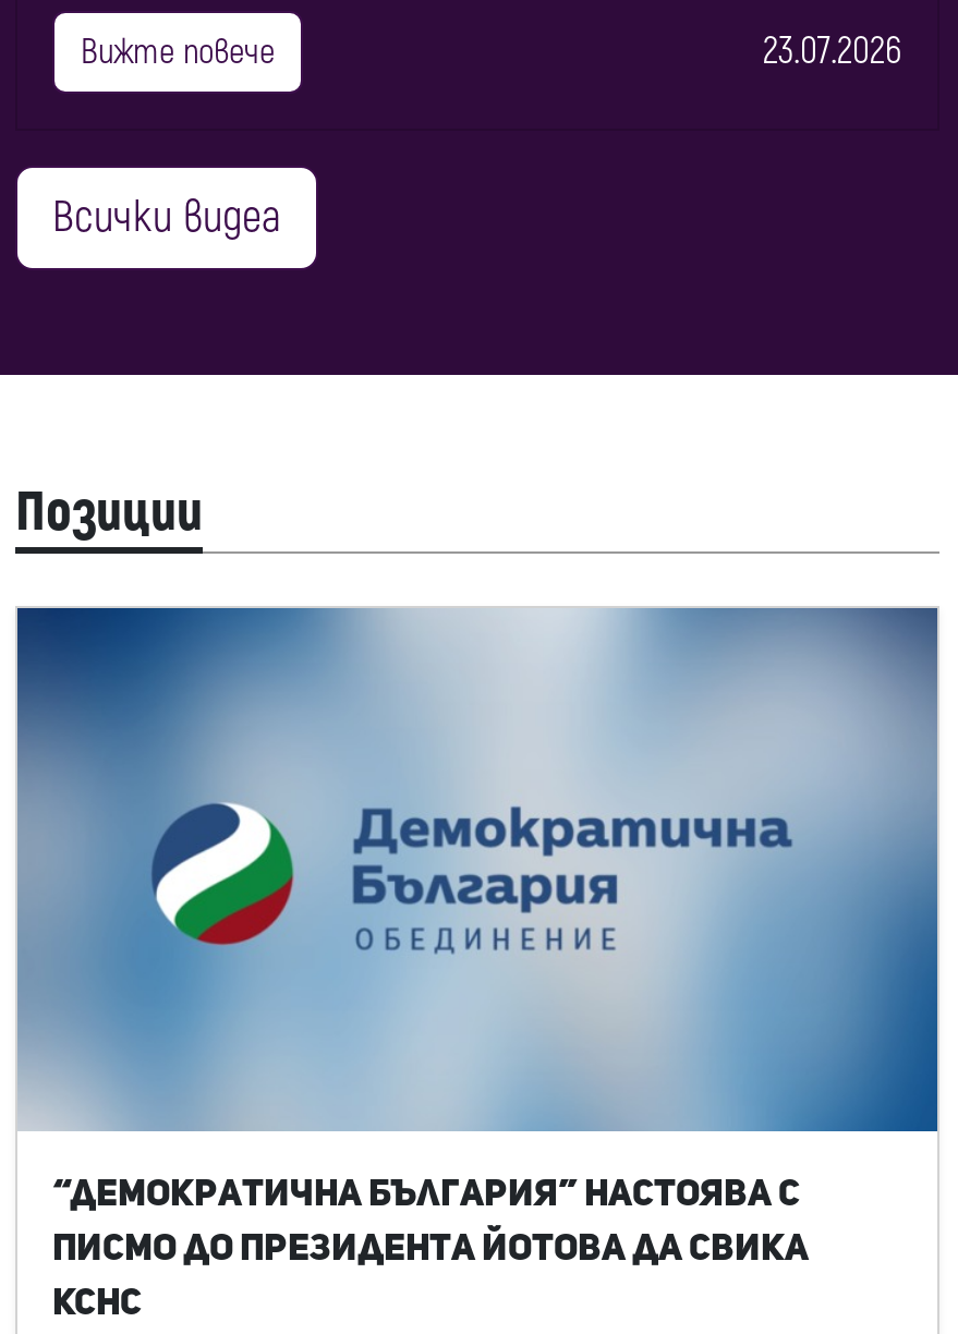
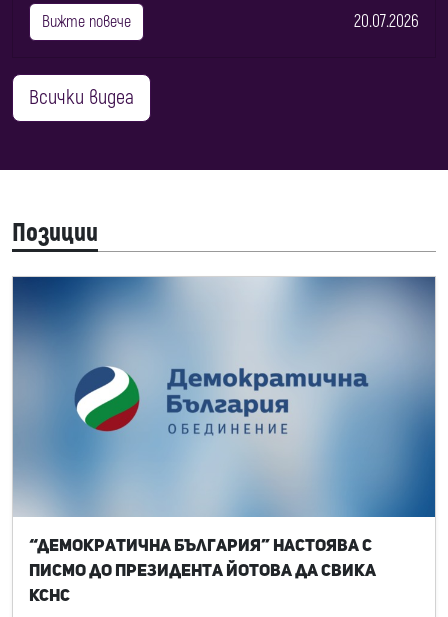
[763,28,902,74] 23.07.2026 -> [354,11,419,32] 20.07.2026

